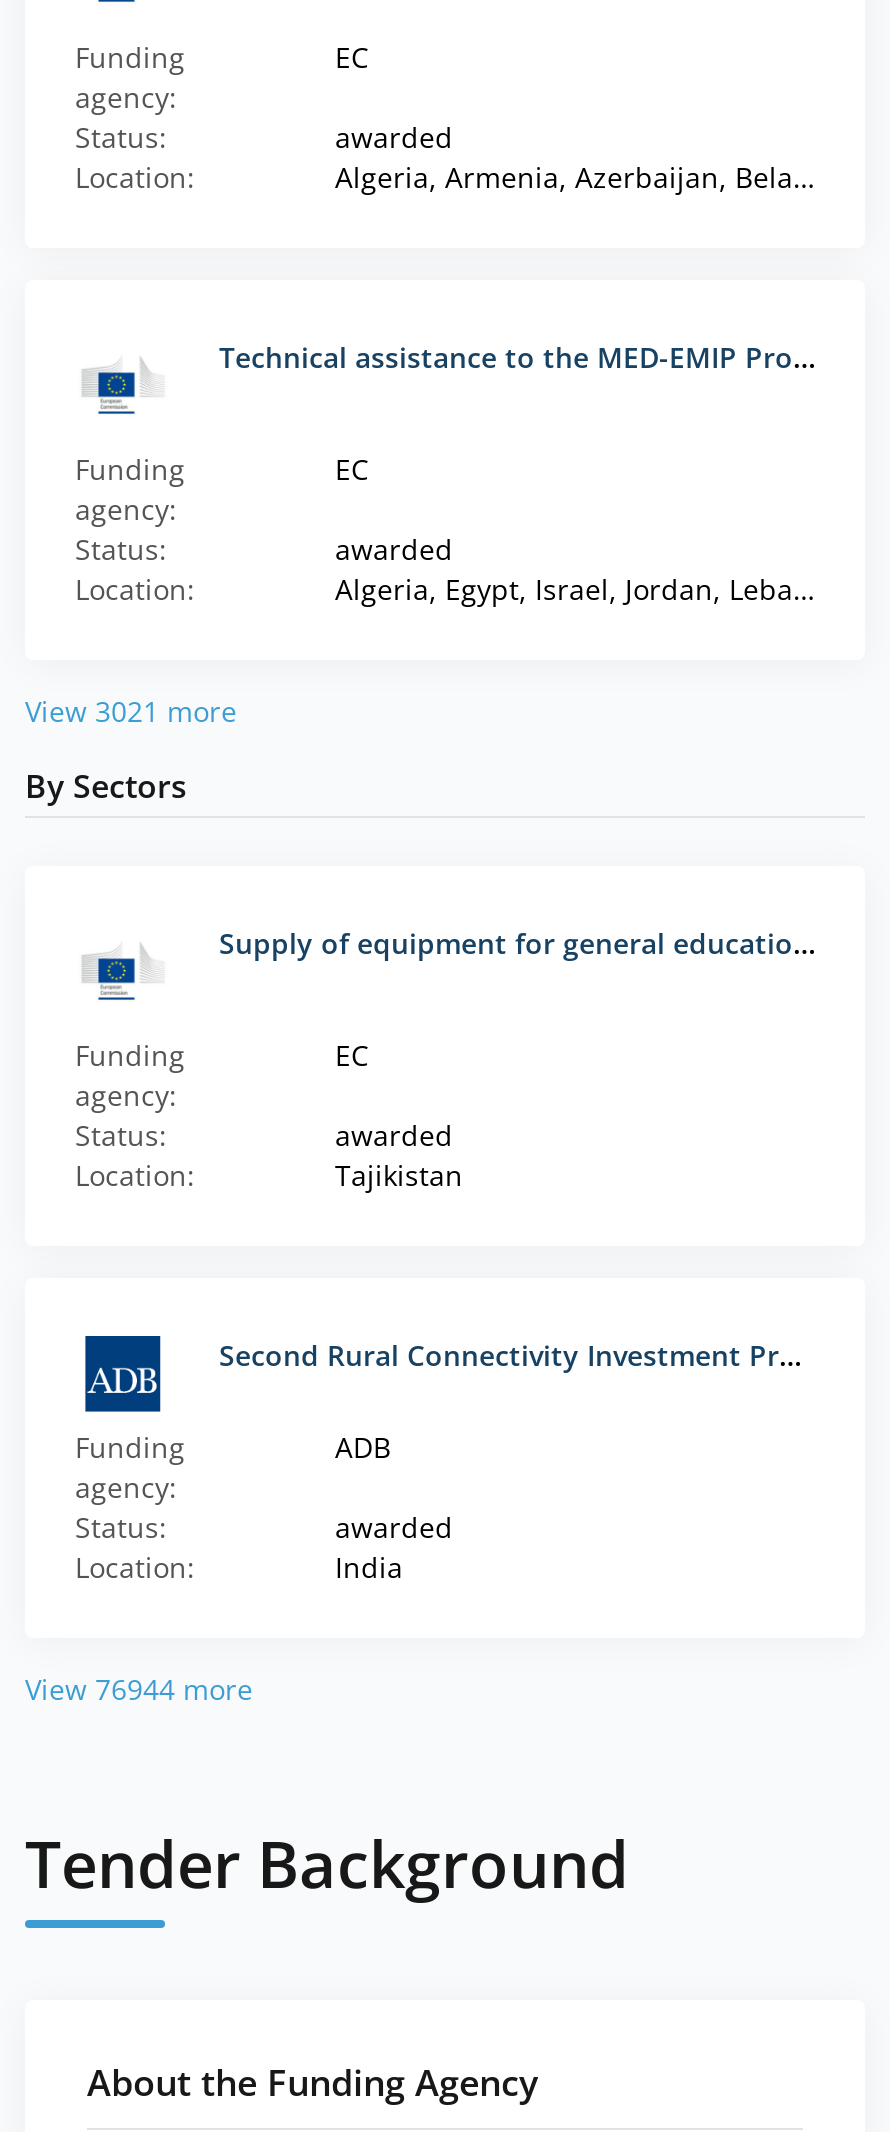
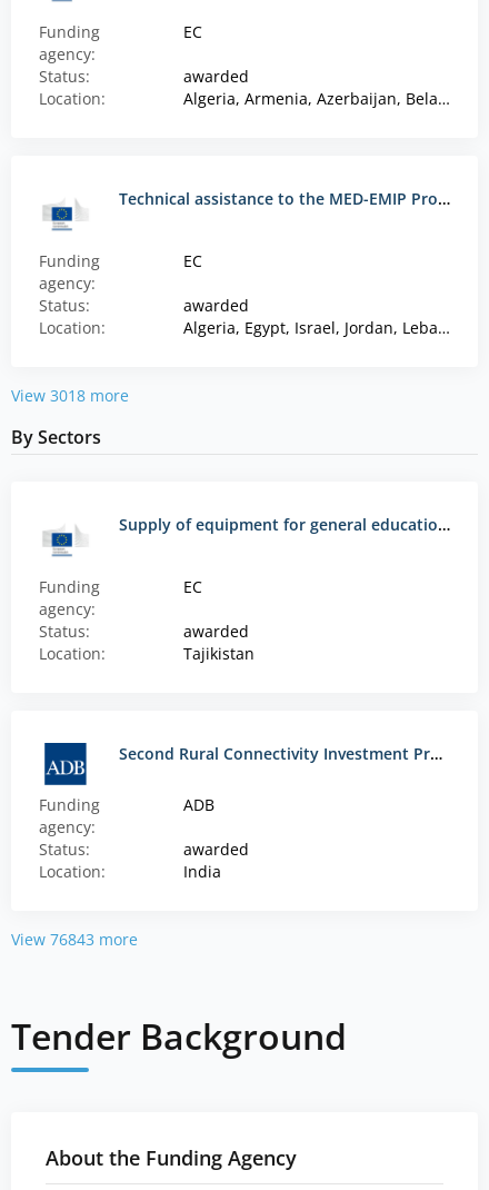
[25,692,237,730] View 3021 more -> [11,385,129,406] View 3018 more
[25,1669,253,1707] View 76944 more -> [11,928,138,949] View 76843 more

